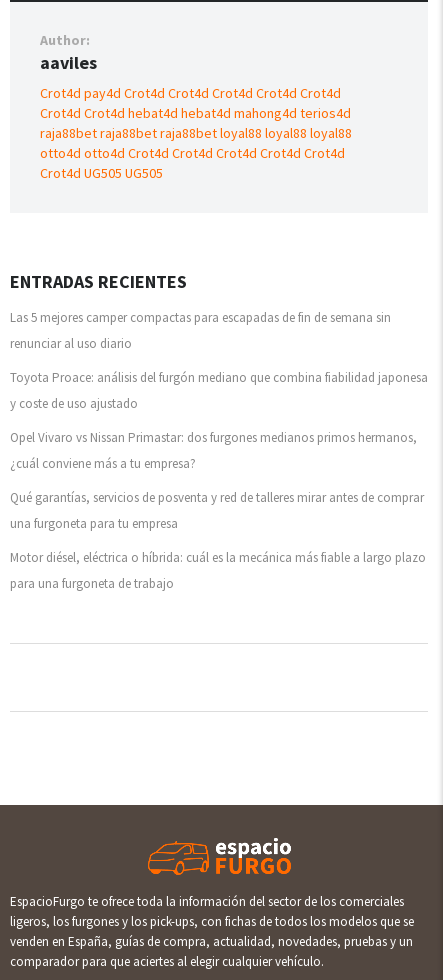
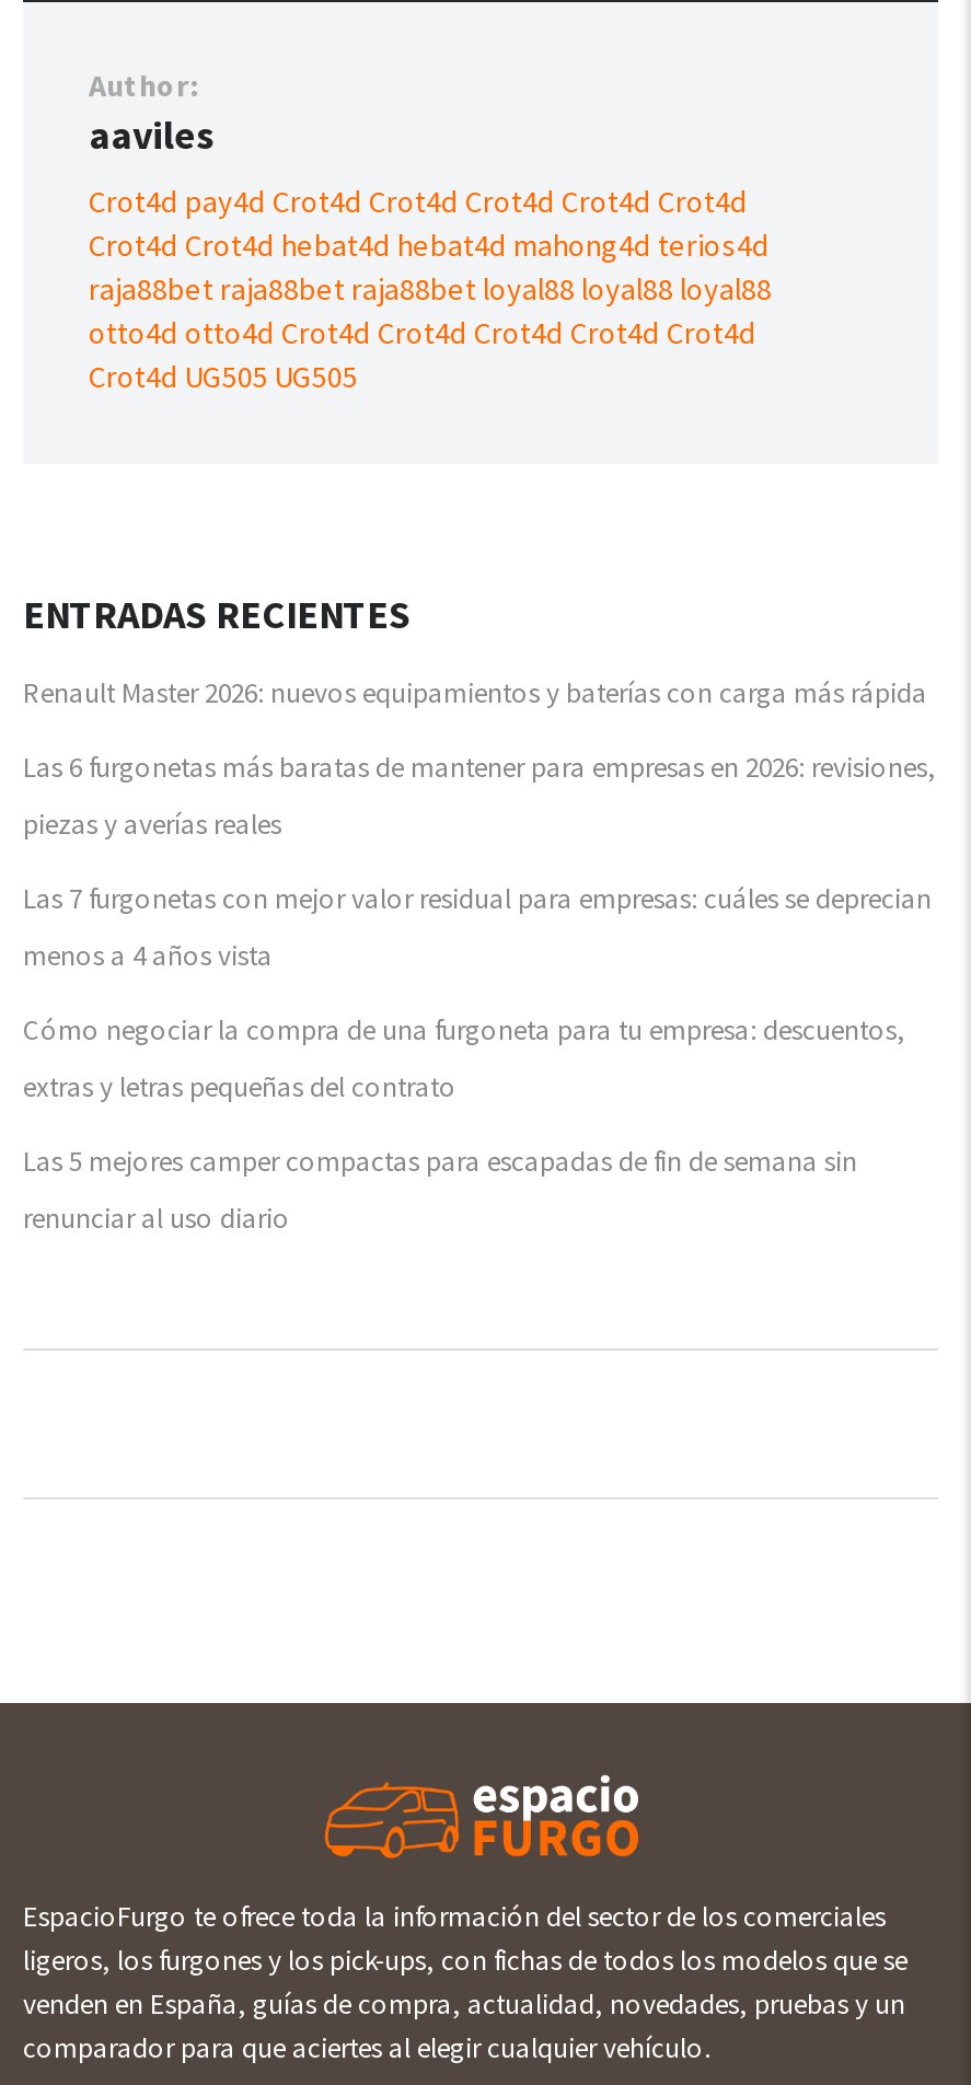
none -> [23,674,936,1106] Renault Master 2026: nuevos equipamientos y baterías con carga más rápida | Las 6 furgonetas más baratas de mantener para empresas en 2026: revisiones, | piezas y averías reales | Las 7 furgonetas con mejor valor residual para empresas: cuáles se deprecian | menos a 4 años vista | Cómo negociar la compra de una furgoneta para tu empresa: descuentos, | extras y letras pequeñas del contrato
moved [10,309,391,352] -> [23,1143,857,1237]: Las 5 mejores camper compactas para escapadas de fin de semana sin | renunciar al uso diario
[10,369,428,592] Toyota Proace: análisis del furgón mediano que combina fiabilidad japonesa | y coste de uso ajustado | Opel Vivaro vs Nissan Primastar: dos furgones medianos primos hermanos, | ¿cuál conviene más a tu empresa? | Qué garantías, servicios de posventa y red de talleres mirar antes de comprar | una furgoneta para tu empresa | Motor diésel, eléctrica o híbrida: cuál es la mecánica más fiable a largo plazo | para una furgoneta de trabajo -> none

